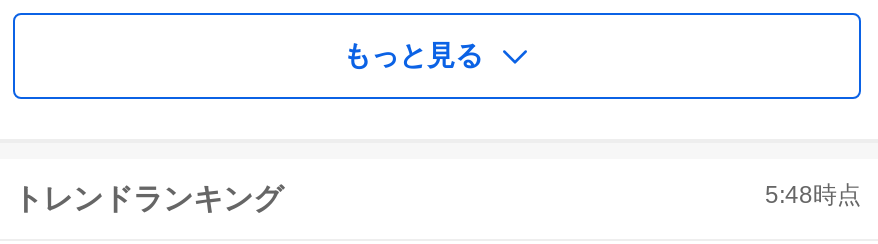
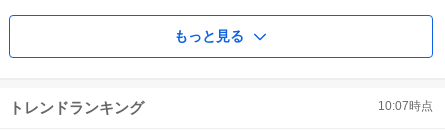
[765,181,861,209] 5:48時点 -> [378,99,433,113] 10:07時点

